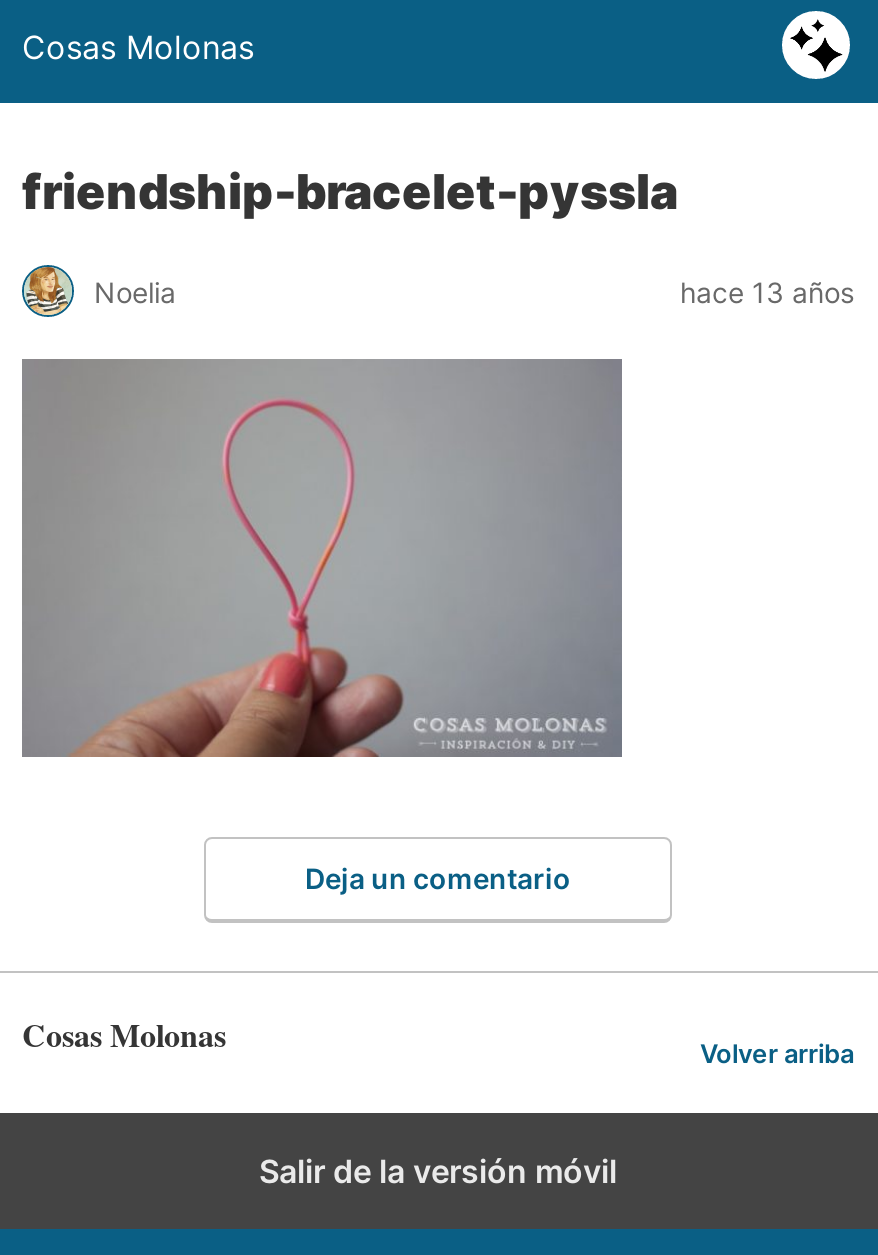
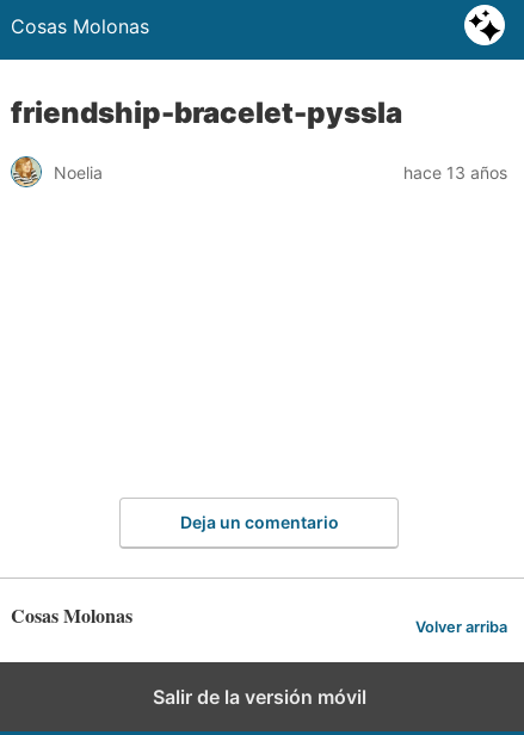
[20,357,624,759] [image] -> none

